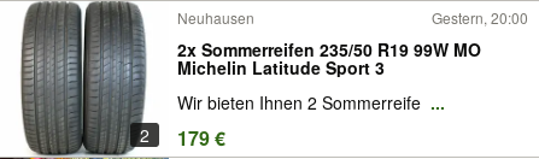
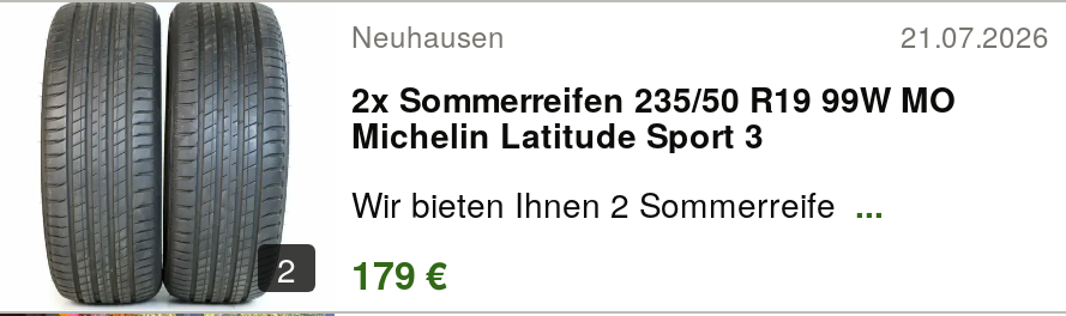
[432,7,528,28] Gestern, 20:00 -> [901,14,1049,55] 21.07.2026

